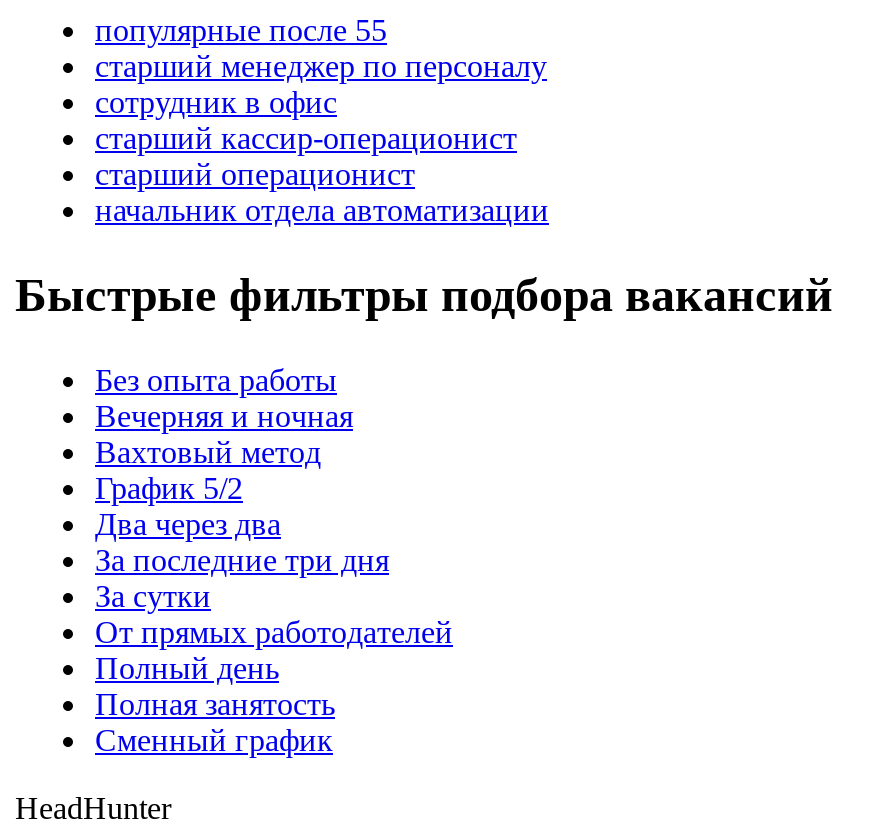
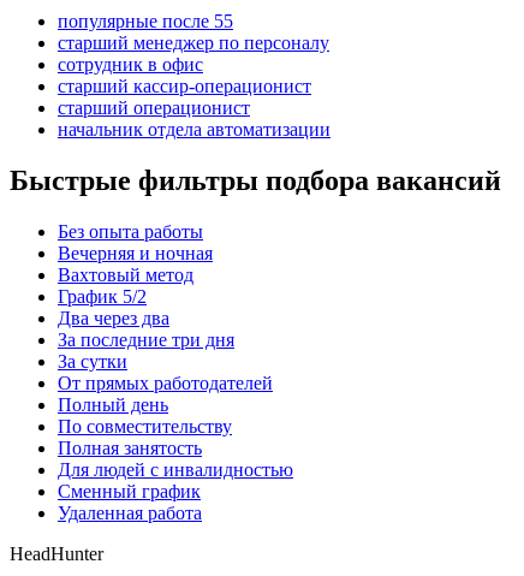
none -> [58,416,232,436] По совместительству
none -> [58,459,293,480] Для людей с инвалидностью
none -> [58,503,202,523] Удаленная работа

